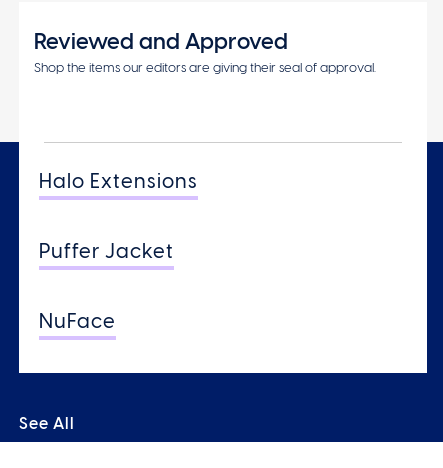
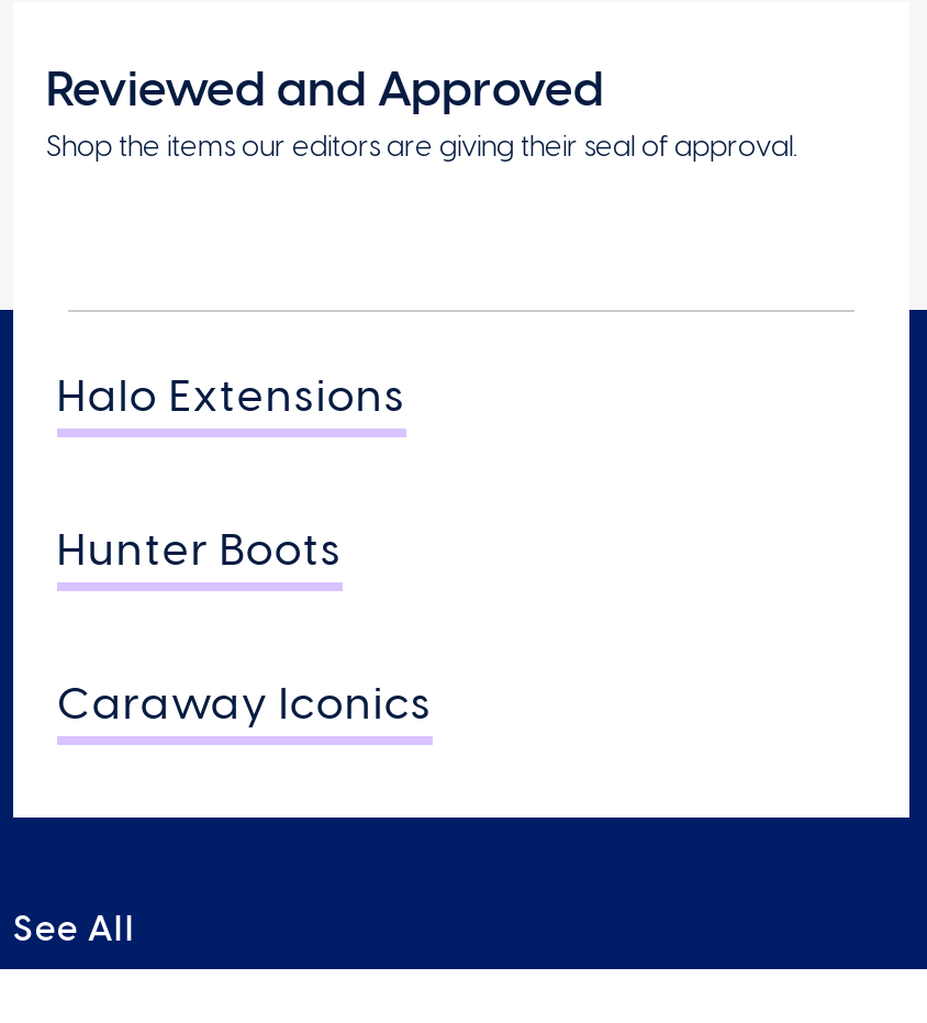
[39,239,174,263] Puffer Jacket -> [57,523,343,576] Hunter Boots
[39,309,116,333] NuFace -> [57,677,433,729] Caraway Iconics

